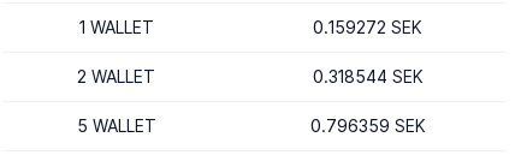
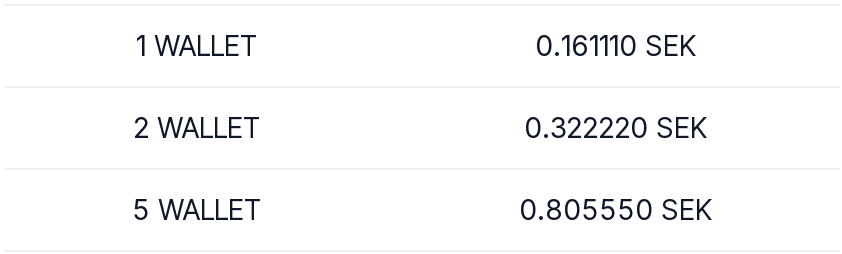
[313,17,422,37] 0.159272 SEK -> [535,28,697,62] 0.161110 SEK
[312,66,423,87] 0.318544 SEK -> [524,110,708,144] 0.322220 SEK
[310,115,425,136] 0.796359 SEK -> [519,192,713,226] 0.805550 SEK

